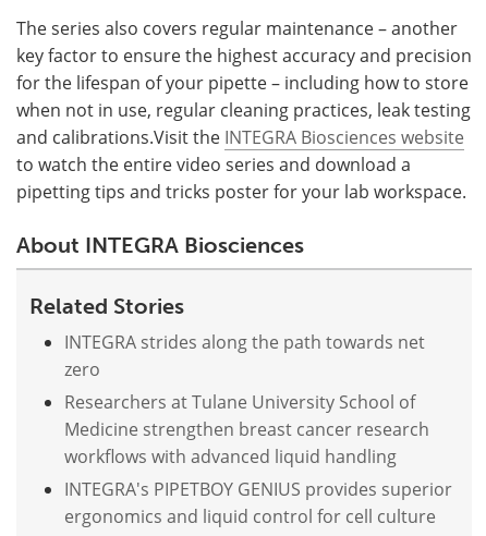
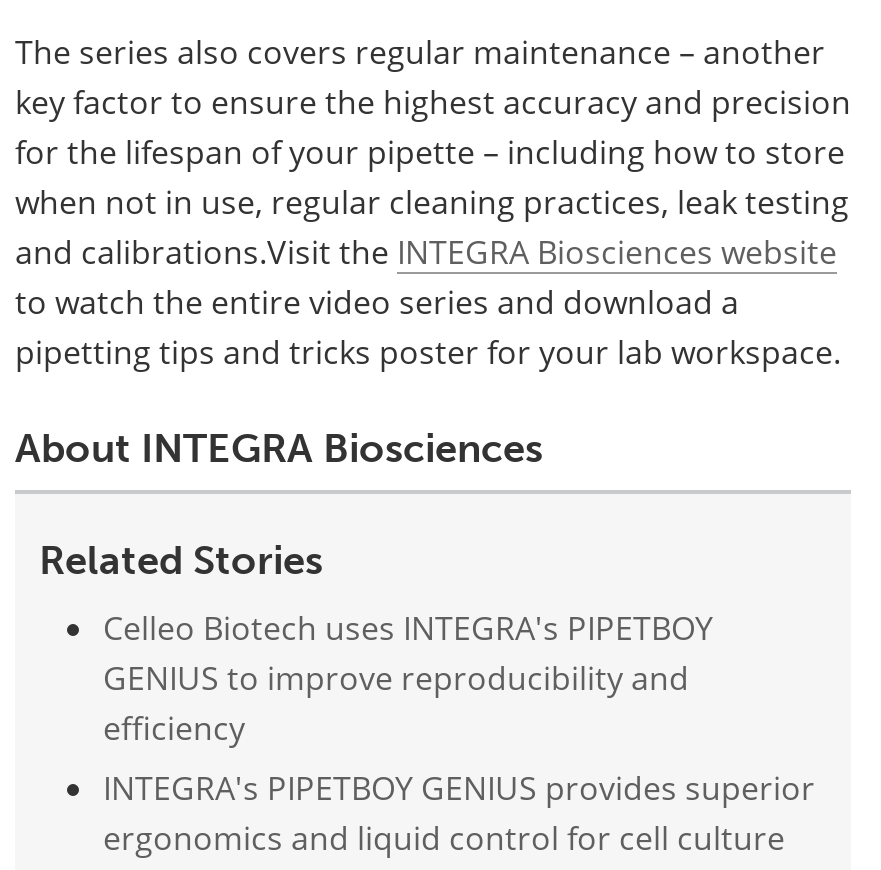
[64,330,429,468] INTEGRA strides along the path towards net | zero | Researchers at Tulane University School of | Medicine strengthen breast cancer research | workflows with advanced liquid handling -> [103,606,713,748] Celleo Biotech uses INTEGRA's PIPETBOY | GENIUS to improve reproducibility and | efficiency

